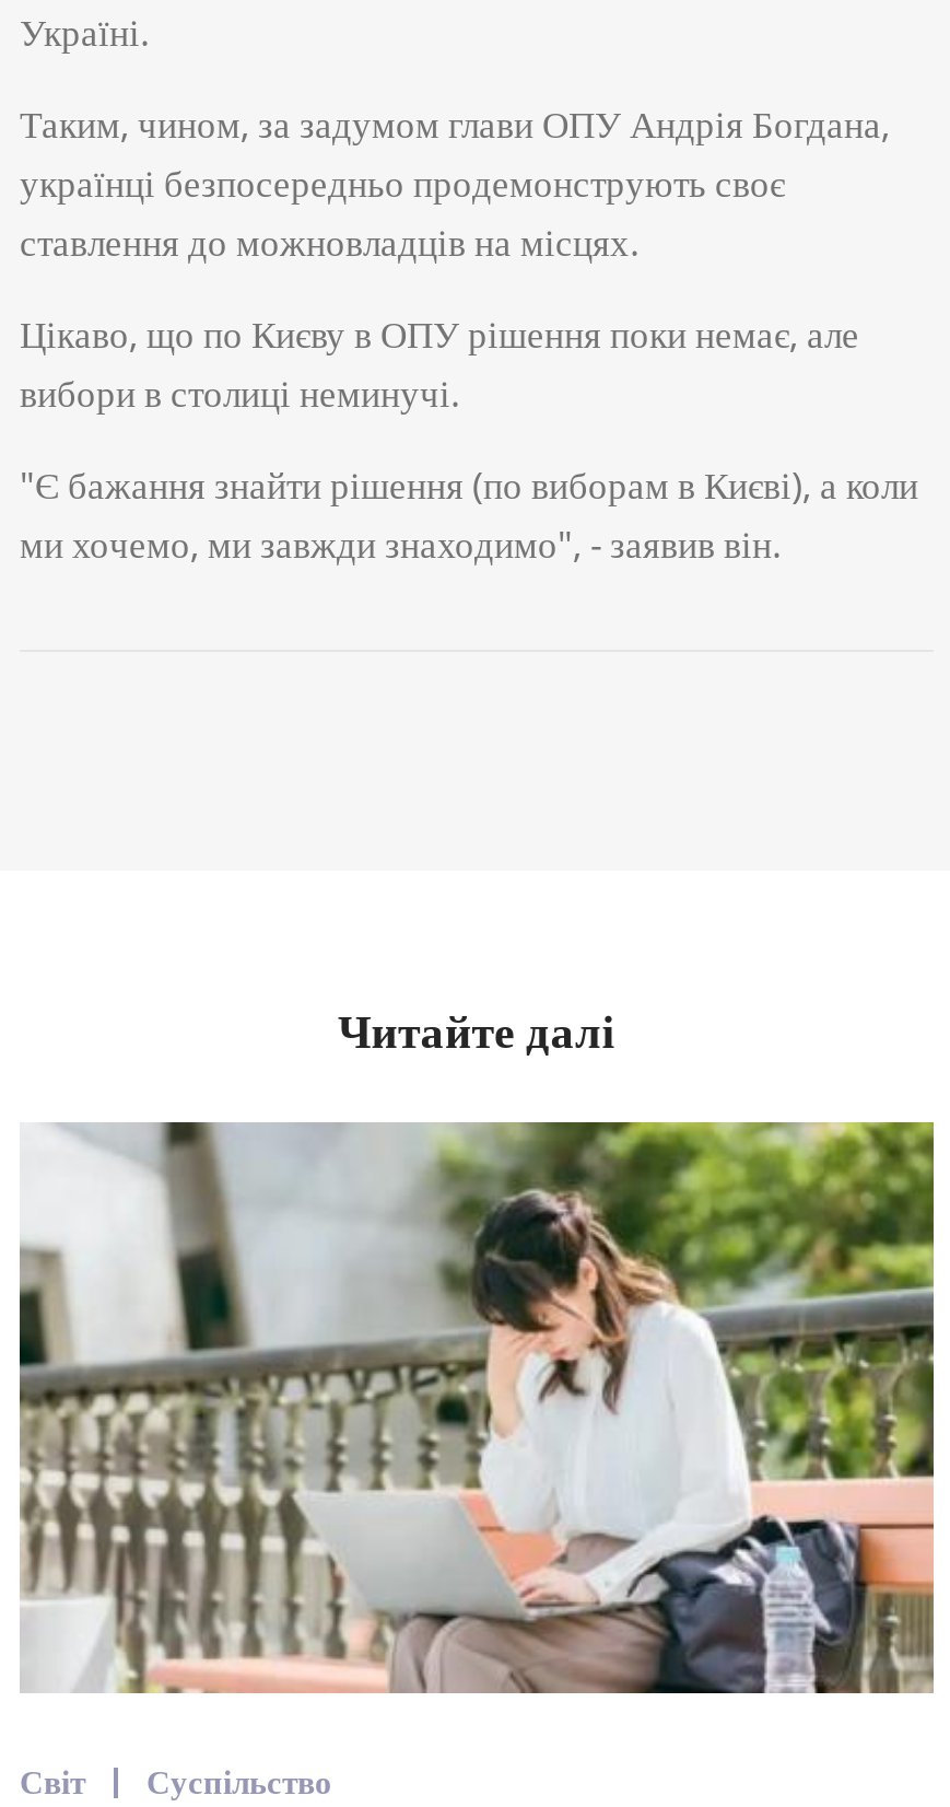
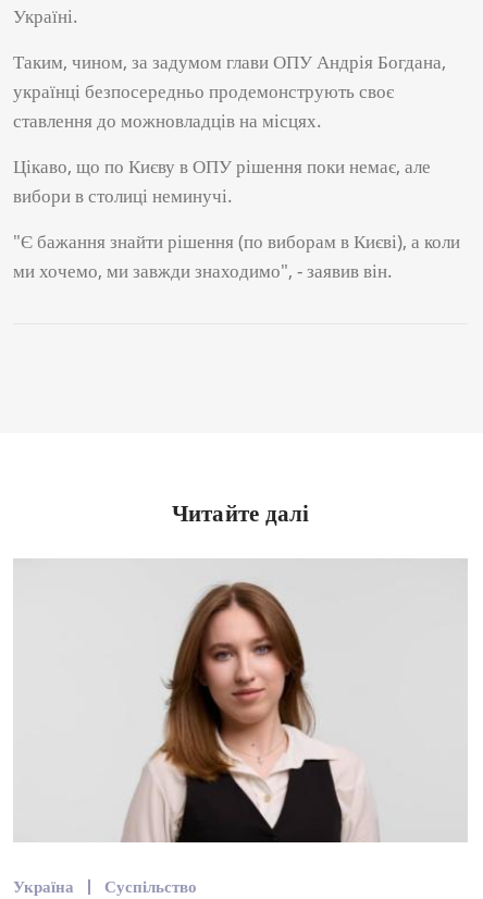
[17,1120,936,1802] [image] | Світ -> [13,558,468,897] [image] | Україна

